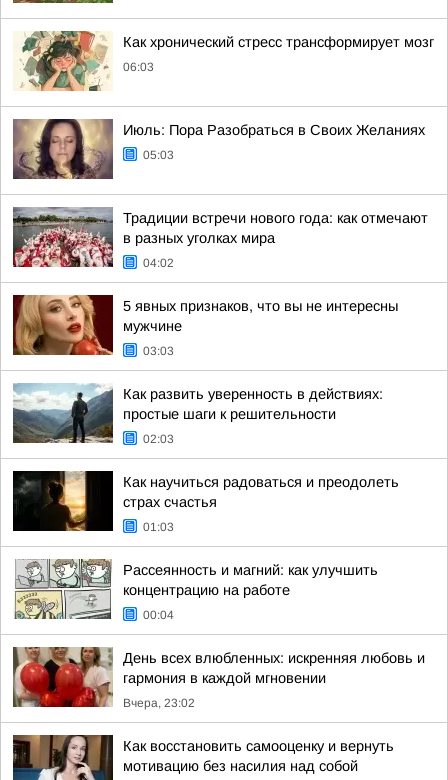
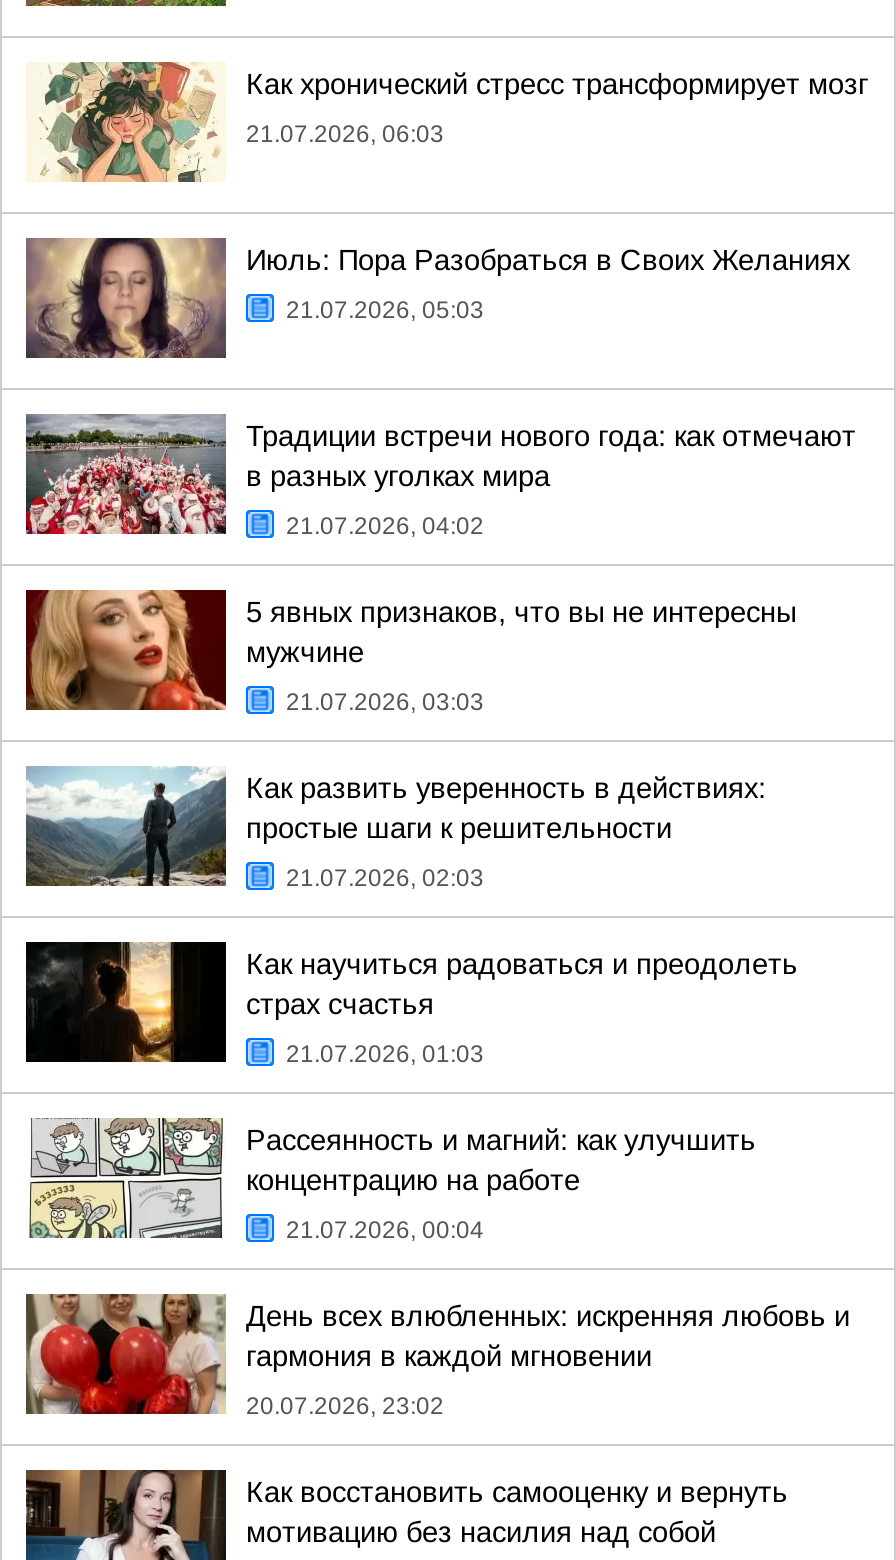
[123,60,154,74] 06:03 -> [246,120,444,148] 21.07.2026, 06:03
[143,148,174,162] 05:03 -> [286,296,484,324] 21.07.2026, 05:03
[143,256,174,270] 04:02 -> [286,512,484,540] 21.07.2026, 04:02
[143,344,174,358] 03:03 -> [286,688,484,716] 21.07.2026, 03:03
[143,432,174,446] 02:03 -> [286,864,484,892] 21.07.2026, 02:03
[143,520,174,534] 01:03 -> [286,1040,484,1068] 21.07.2026, 01:03
[143,608,174,622] 00:04 -> [286,1216,484,1244] 21.07.2026, 00:04
[123,696,195,710] Вчера, 23:02 -> [246,1392,444,1420] 20.07.2026, 23:02

